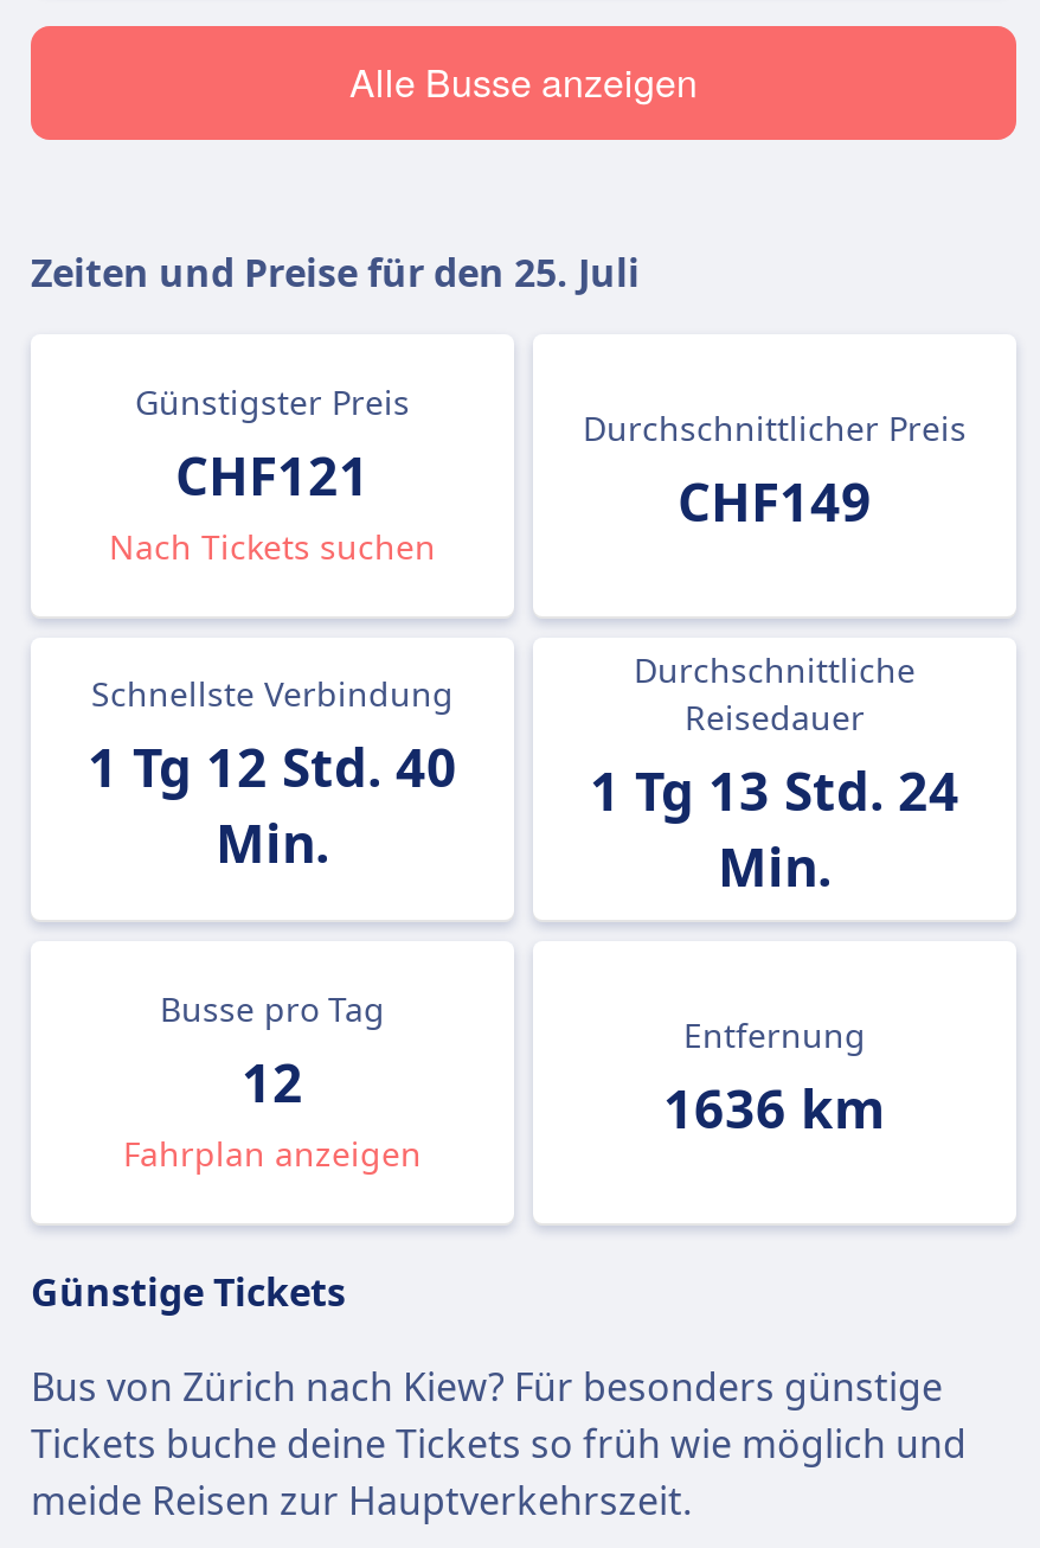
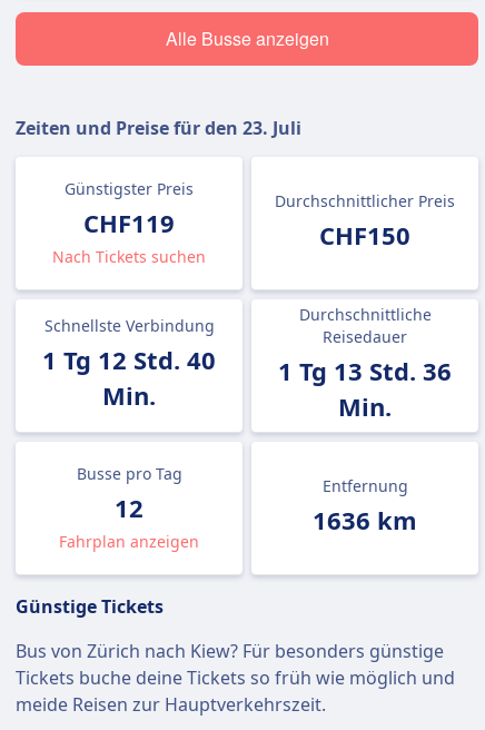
[31,247,640,299] Zeiten und Preise für den 25. Juli -> [16,116,301,140] Zeiten und Preise für den 23. Juli
[175,439,370,510] CHF121 -> [83,206,175,239] CHF119
[678,465,872,536] CHF149 -> [319,218,410,251] CHF150
[88,730,959,825] 1 Tg 12 Std. 40 1 Tg 13 Std. 24 -> [42,343,452,387] 1 Tg 12 Std. 40 1 Tg 13 Std. 36

